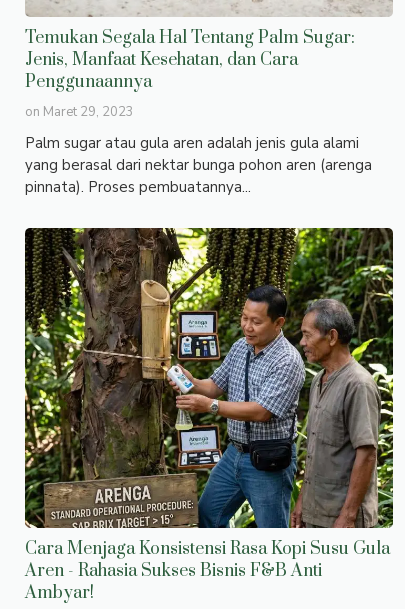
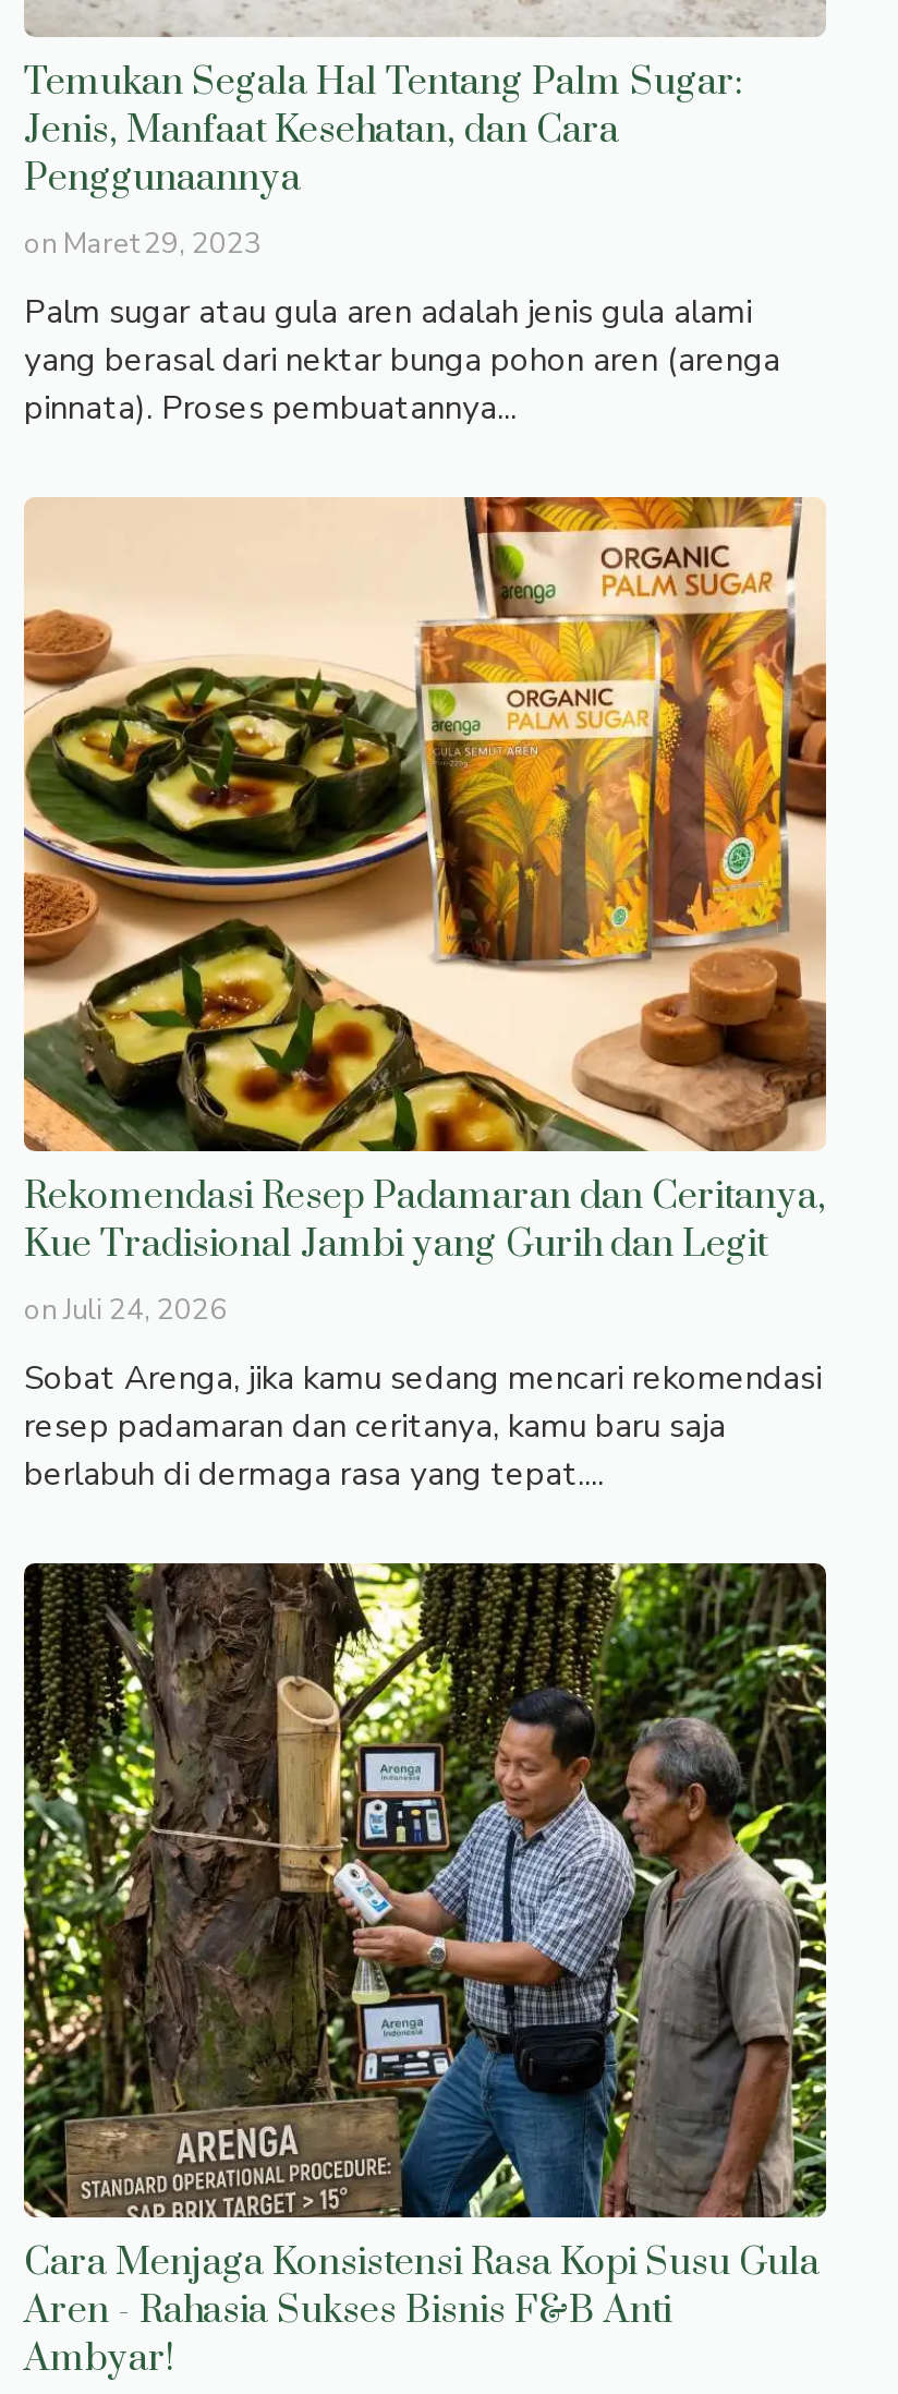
none -> [24,495,828,1496] [image] | Rekomendasi Resep Padamaran dan Ceritanya, | Kue Tradisional Jambi yang Gurih dan Legit | on Juli 24, 2026 | Sobat Arenga, jika kamu sedang mencari rekomendasi | resep padamaran dan ceritanya, kamu baru saja | berlabuh di dermaga rasa yang tepat....

